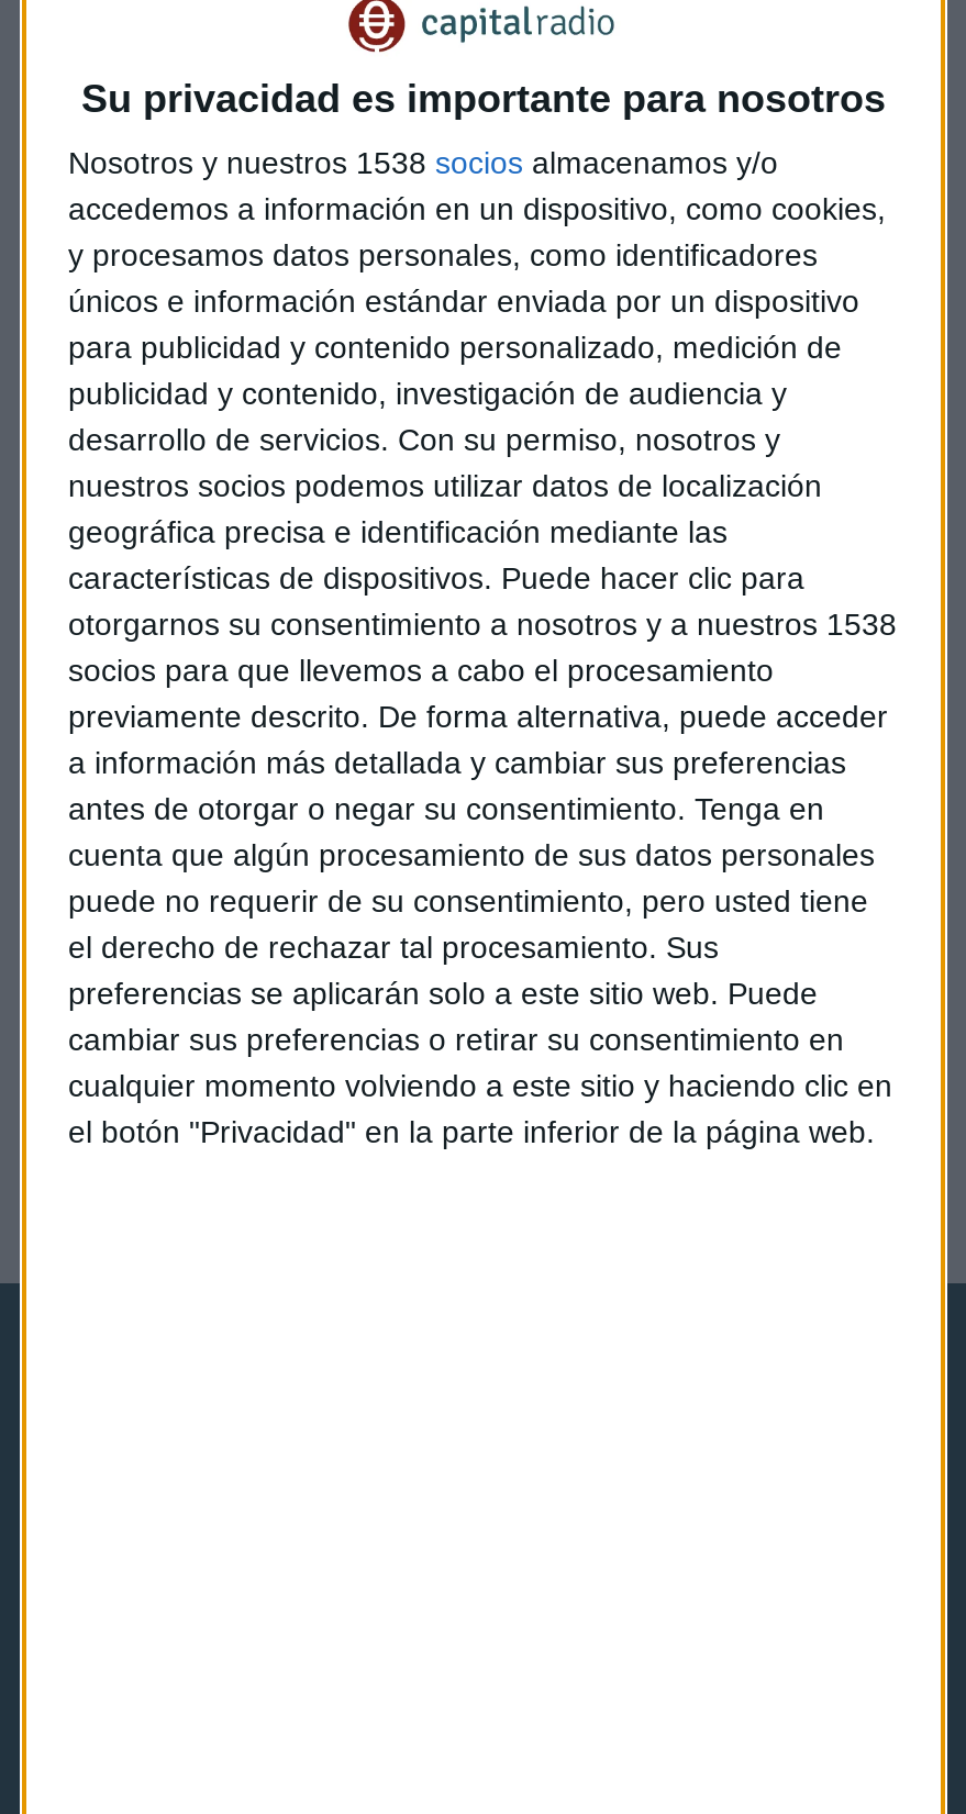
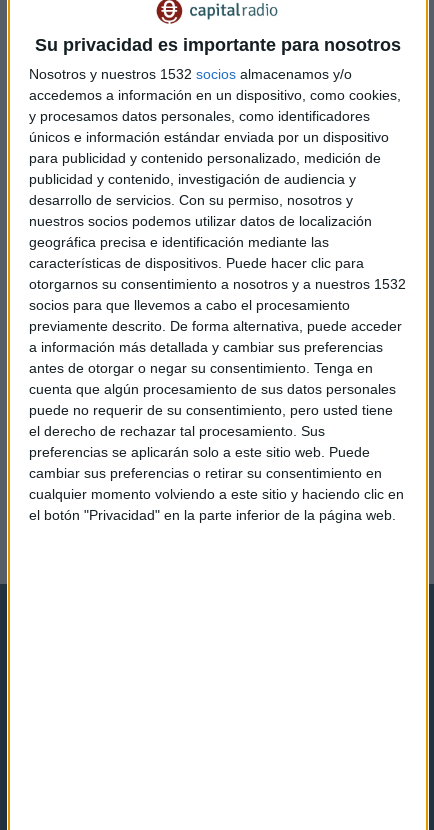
[68,145,778,180] Nosotros y nuestros 1538 socios almacenamos y/o -> [29,66,352,82] Nosotros y nuestros 1532 socios almacenamos y/o
[68,606,897,642] otorgarnos su consentimiento a nosotros y a nuestros 1538 -> [29,276,406,292] otorgarnos su consentimiento a nosotros y a nuestros 1532

